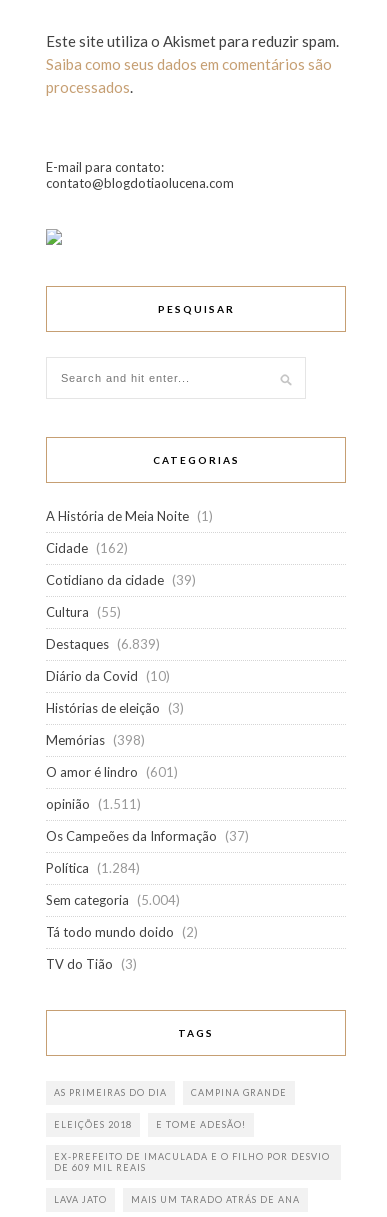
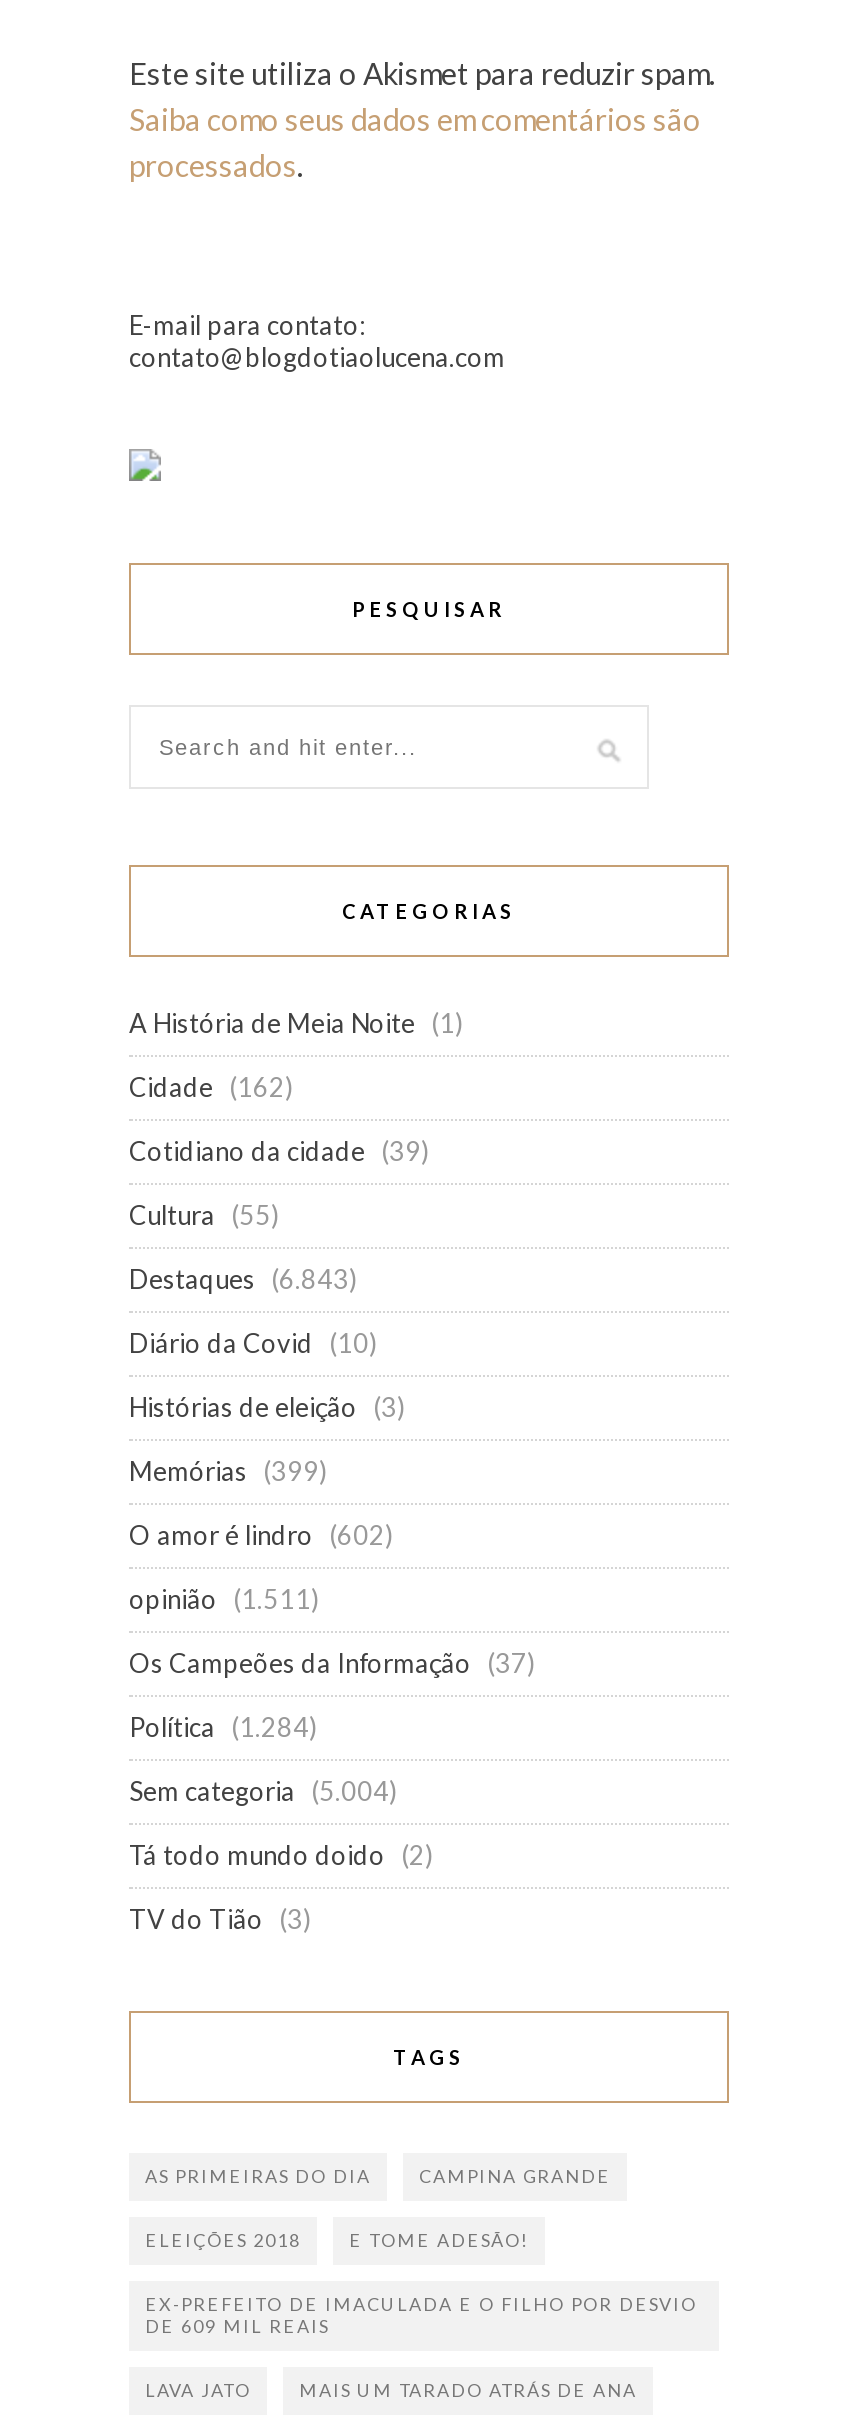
[46,636,160,652] Destaques (6.839) -> [129,1263,357,1295] Destaques (6.843)
[46,732,145,748] Memórias (398) -> [129,1455,327,1487] Memórias (399)
[46,764,178,780] O amor é lindro (601) -> [129,1519,393,1551] O amor é lindro (602)

